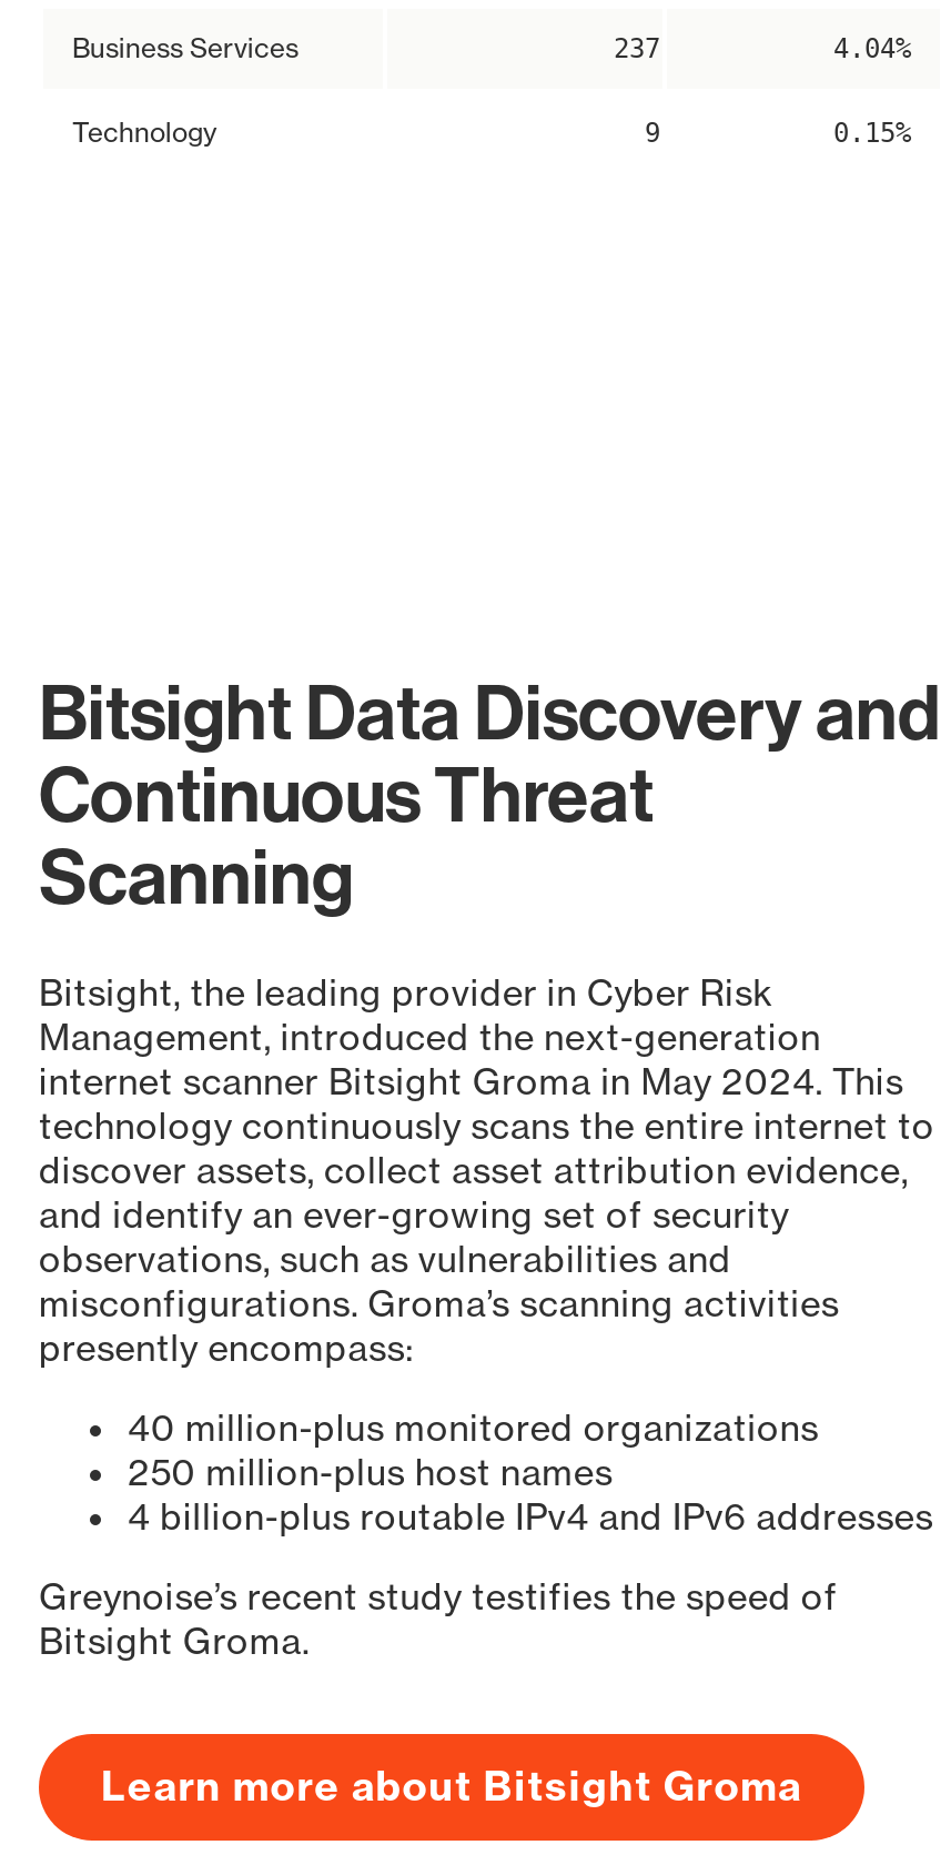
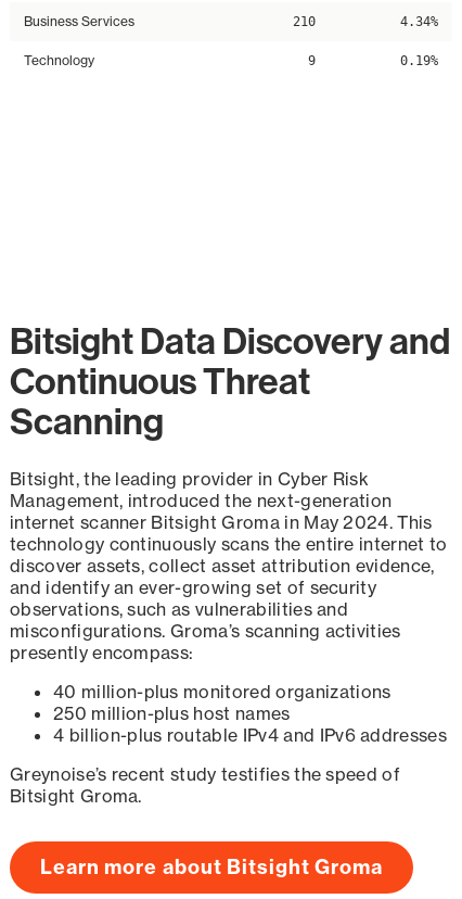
[614,34,660,65] 237 -> [293,14,316,29] 210
[833,34,911,65] 4.04% -> [400,14,438,29] 4.34%
[833,118,911,149] 0.15% -> [400,53,438,69] 0.19%

